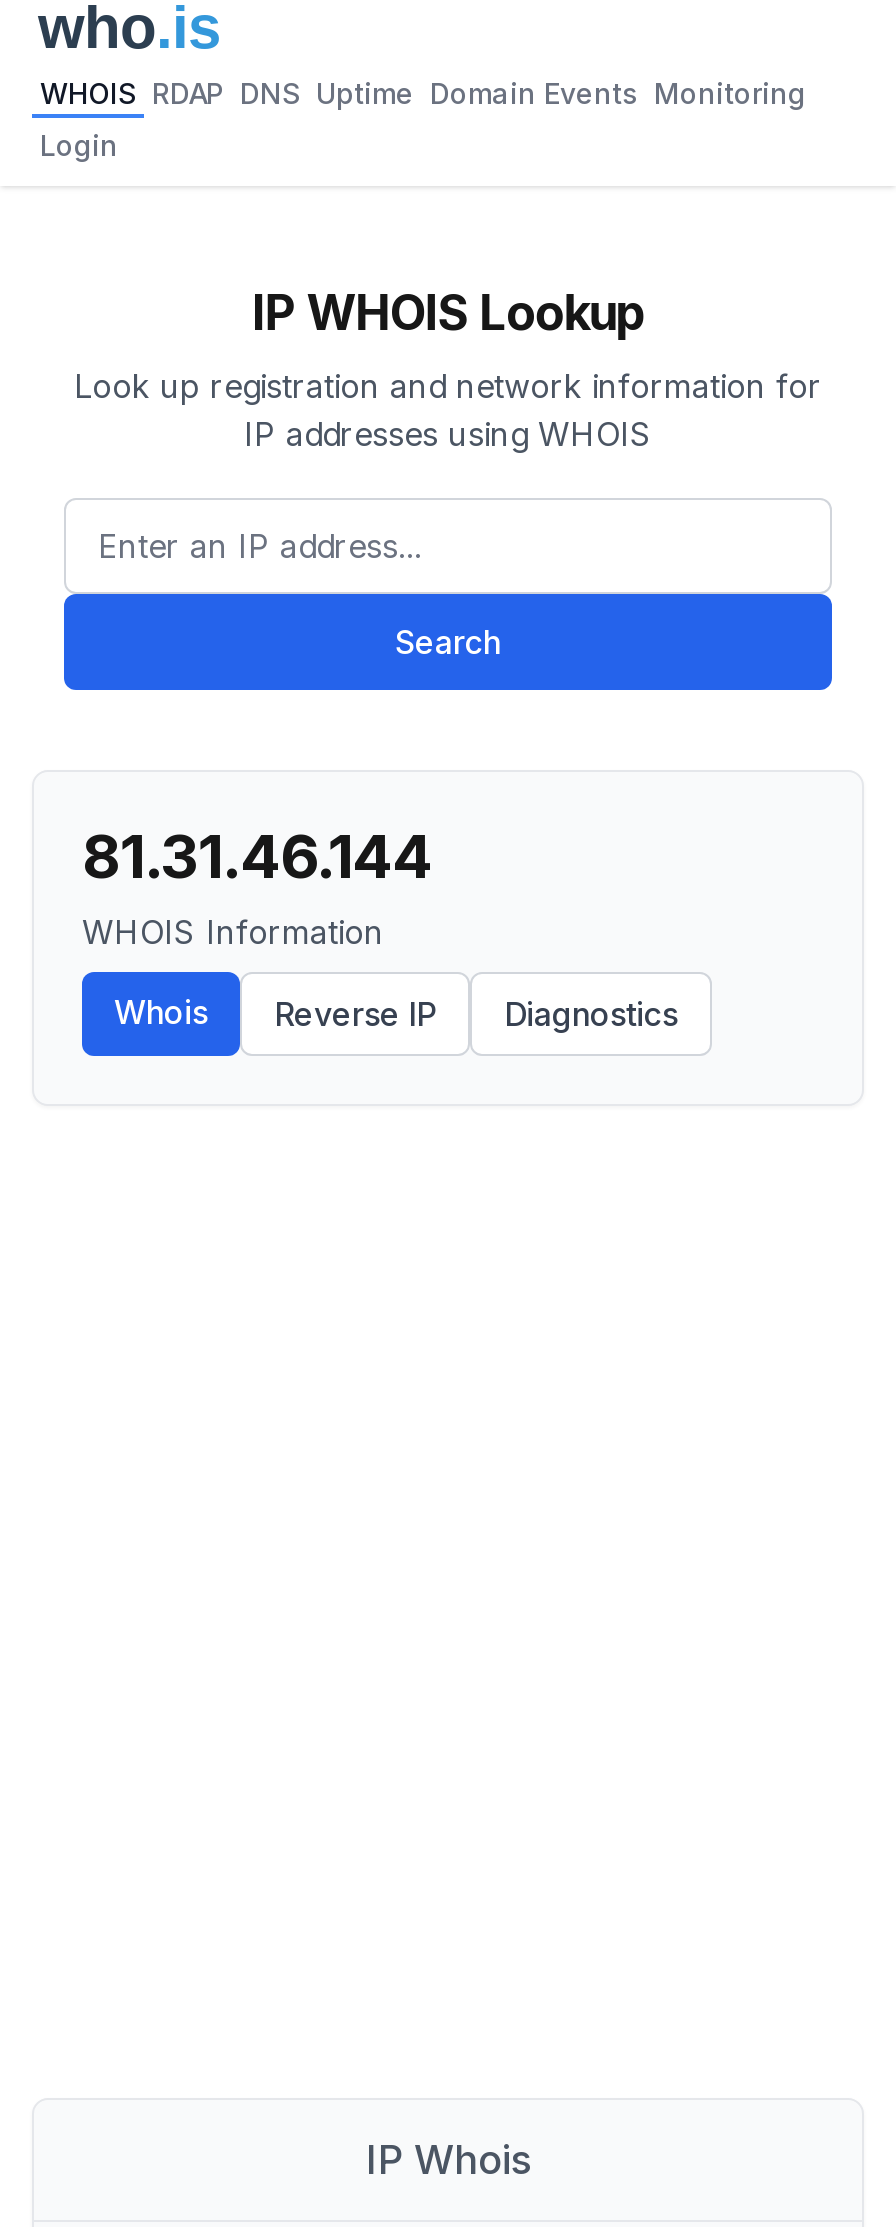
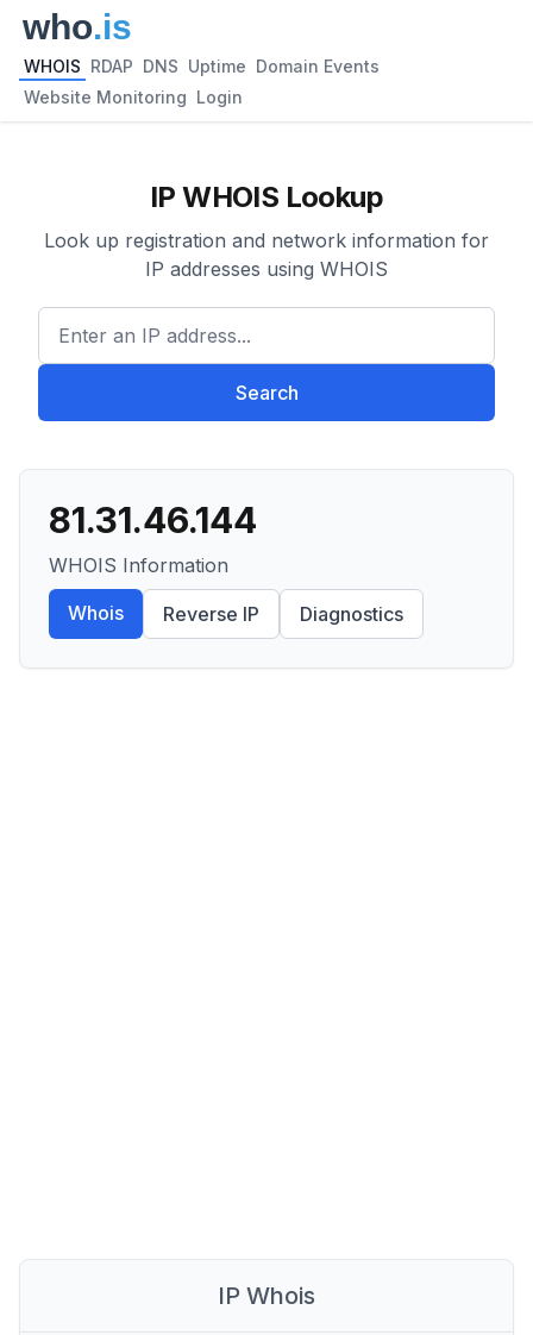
[40,76,806,110] WHOIS RDAP DNS Uptime Domain Events Monitoring -> [24,56,380,76] WHOIS RDAP DNS Uptime Domain Events
[40,128,118,162] Login -> [24,87,243,107] Website Monitoring Login

